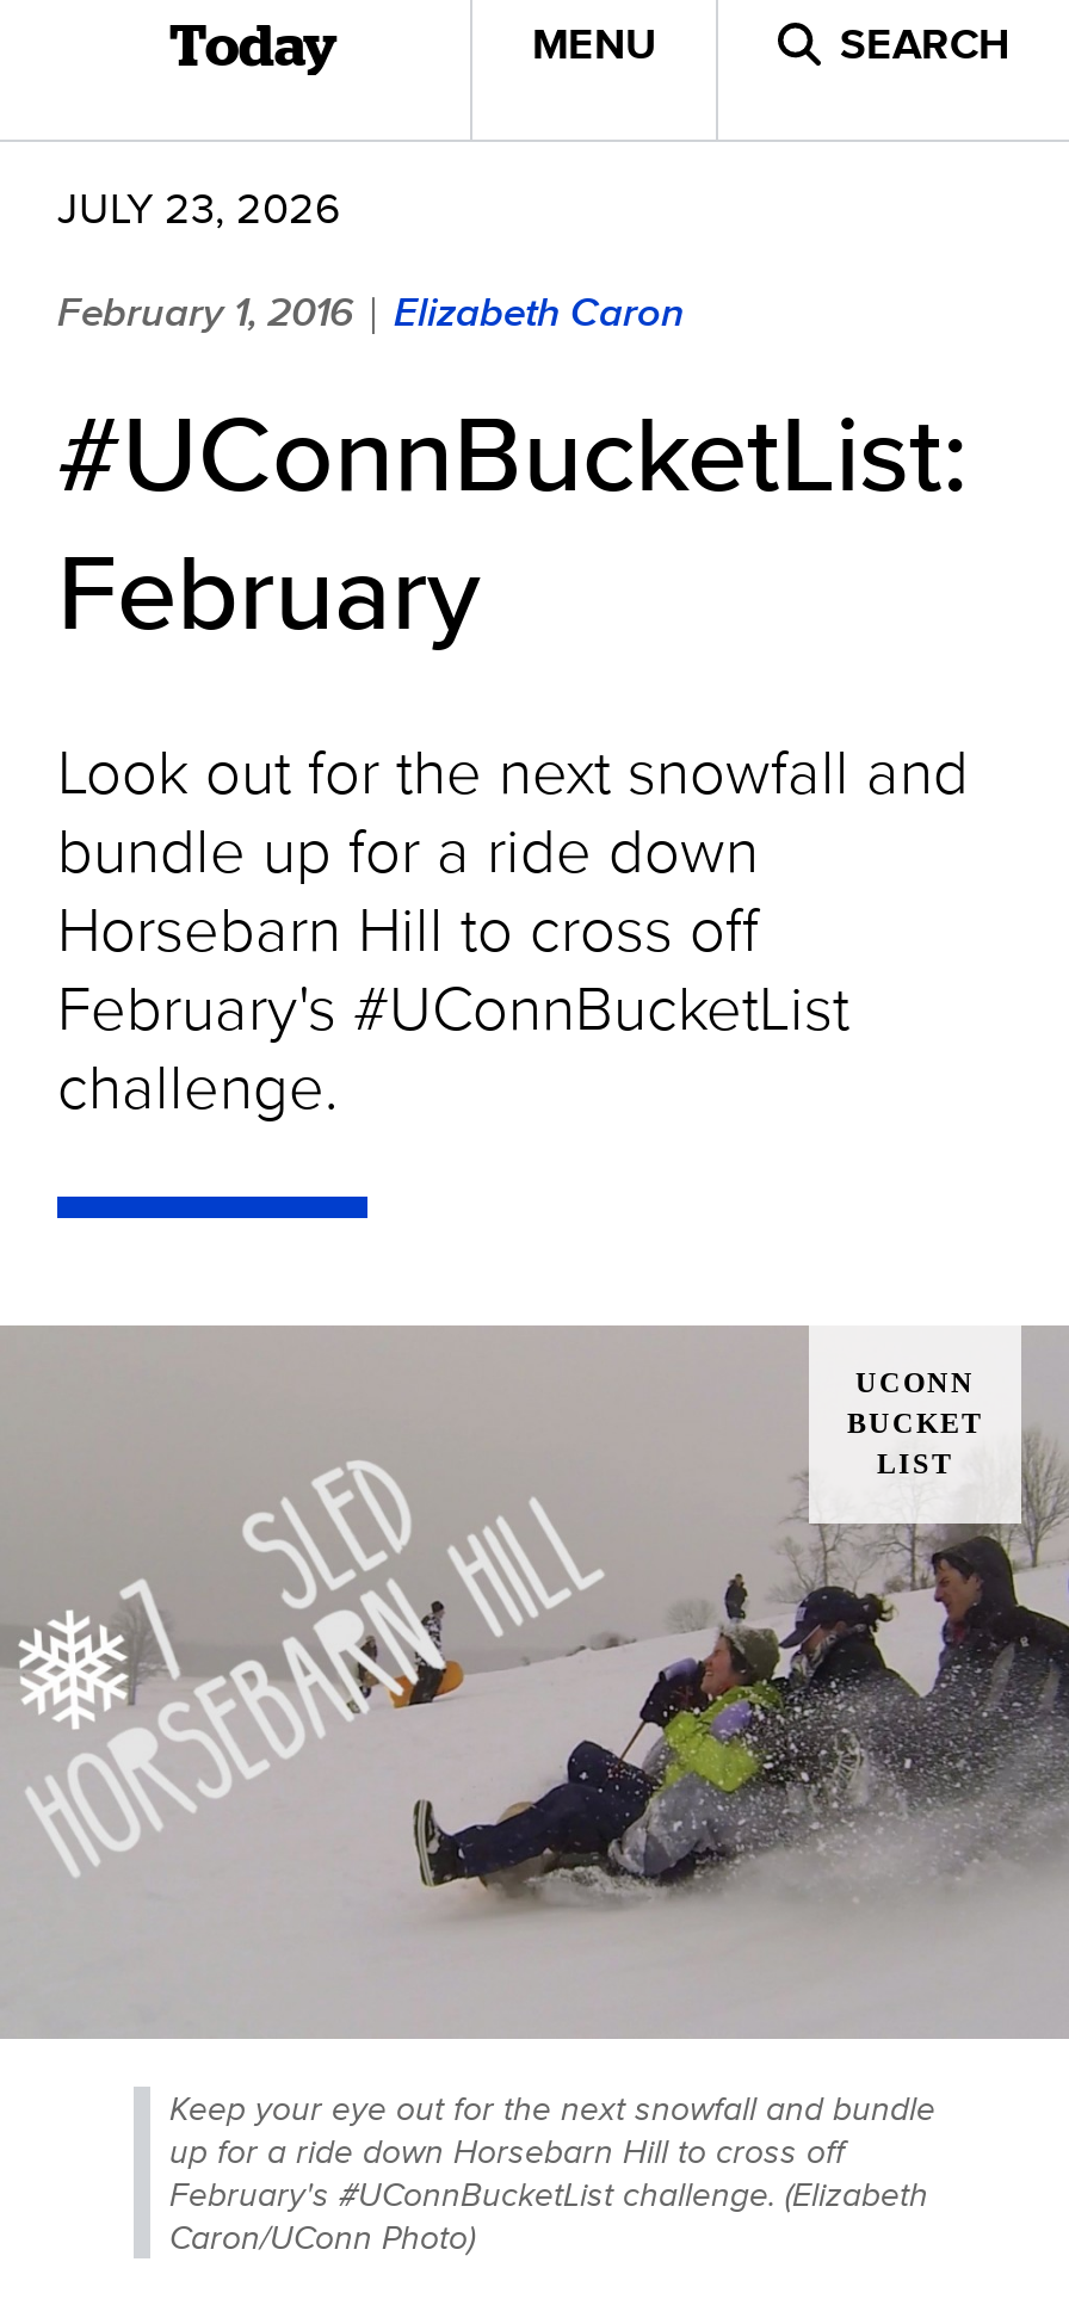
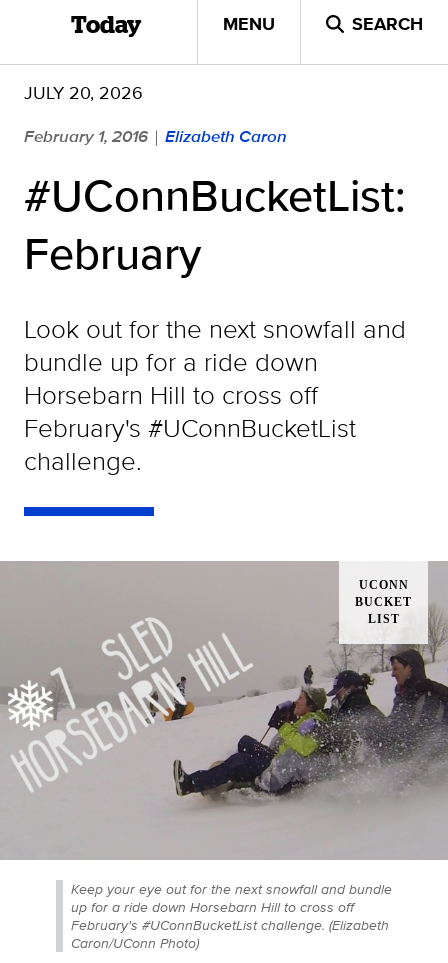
[57,178,341,237] JULY 23, 2026 -> [24,80,143,105] JULY 20, 2026

